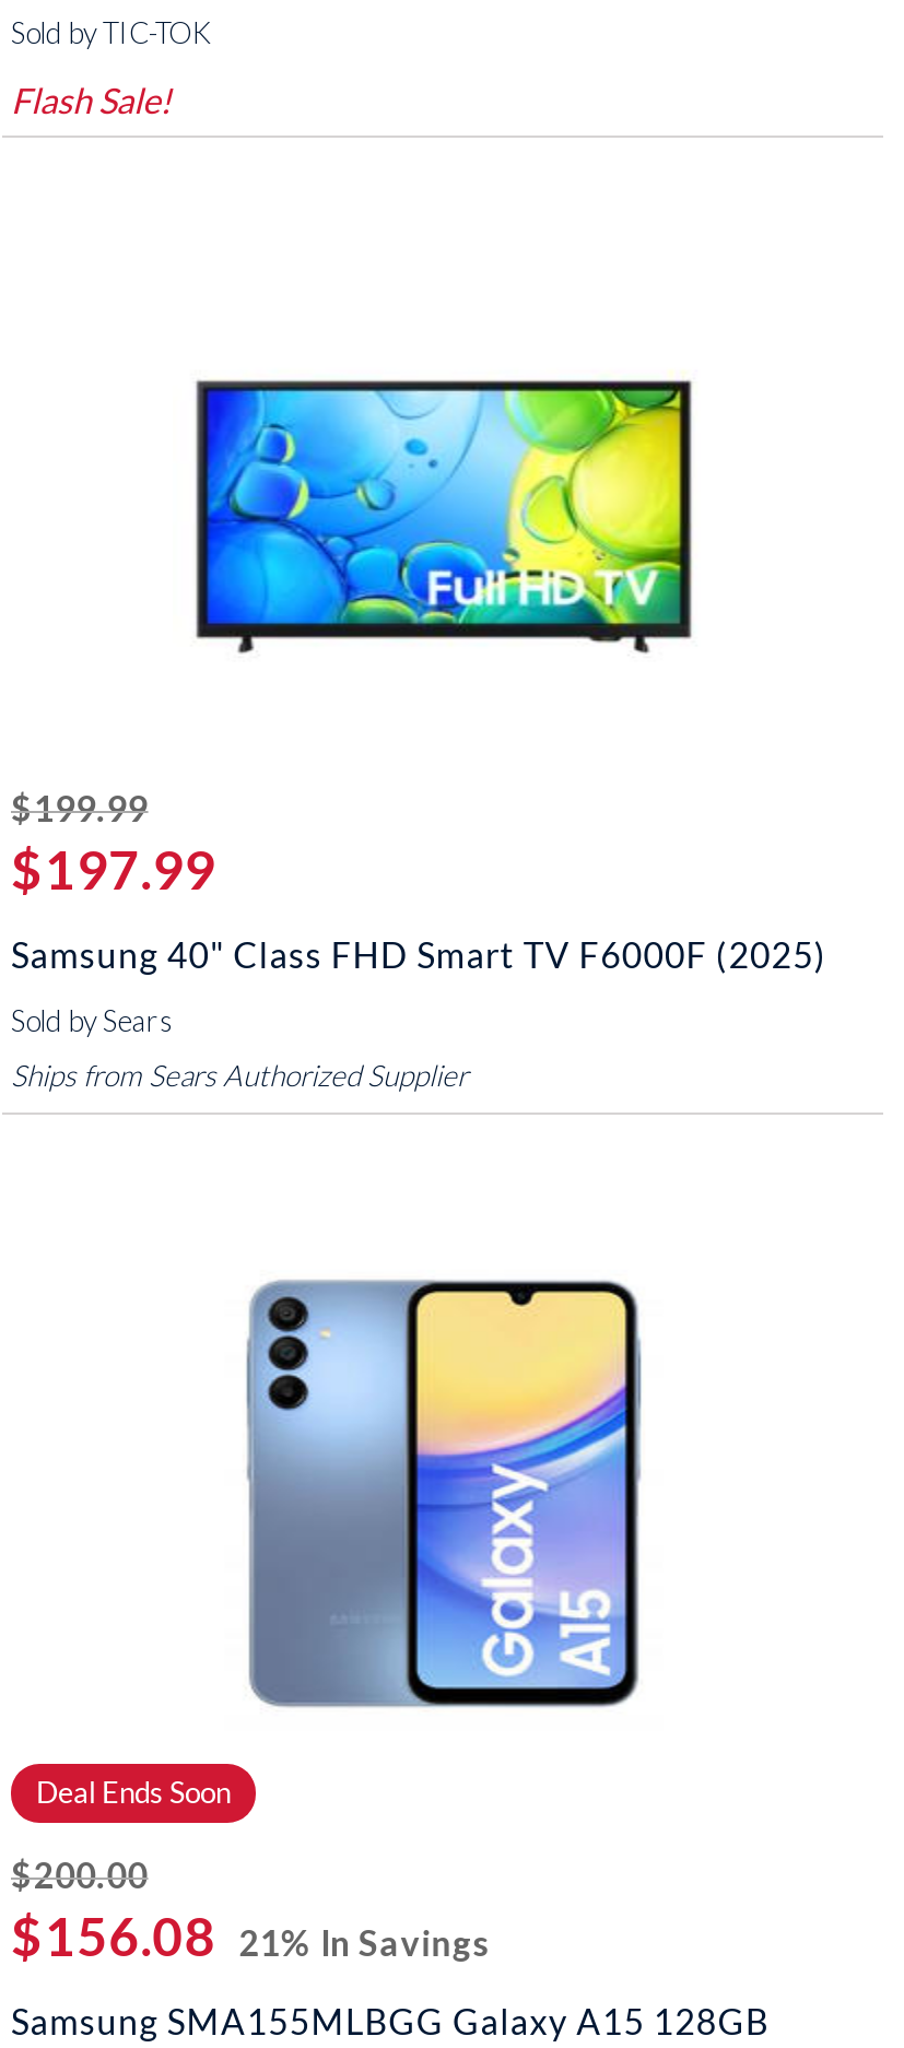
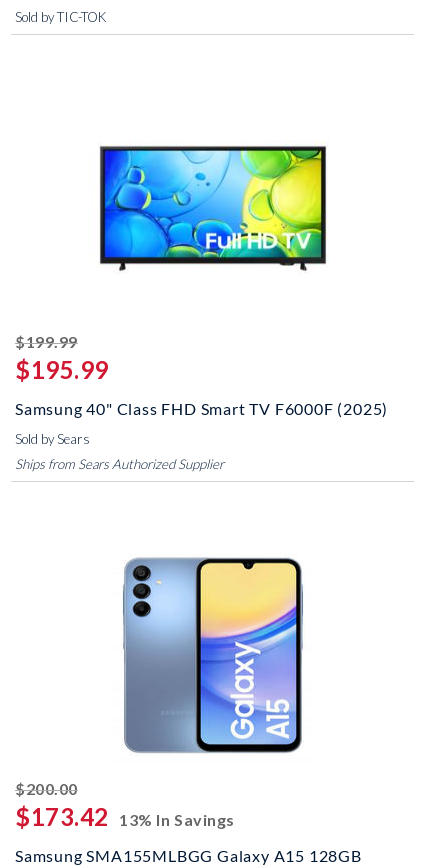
[11,79,171,120] Flash Sale! -> none
[11,837,216,901] $197.99 -> [15,355,109,384] $195.99
[36,1775,231,1810] Deal Ends Soon -> none
[11,1904,492,1967] $156.08 21% In Savings -> [15,802,235,831] $173.42 13% In Savings

